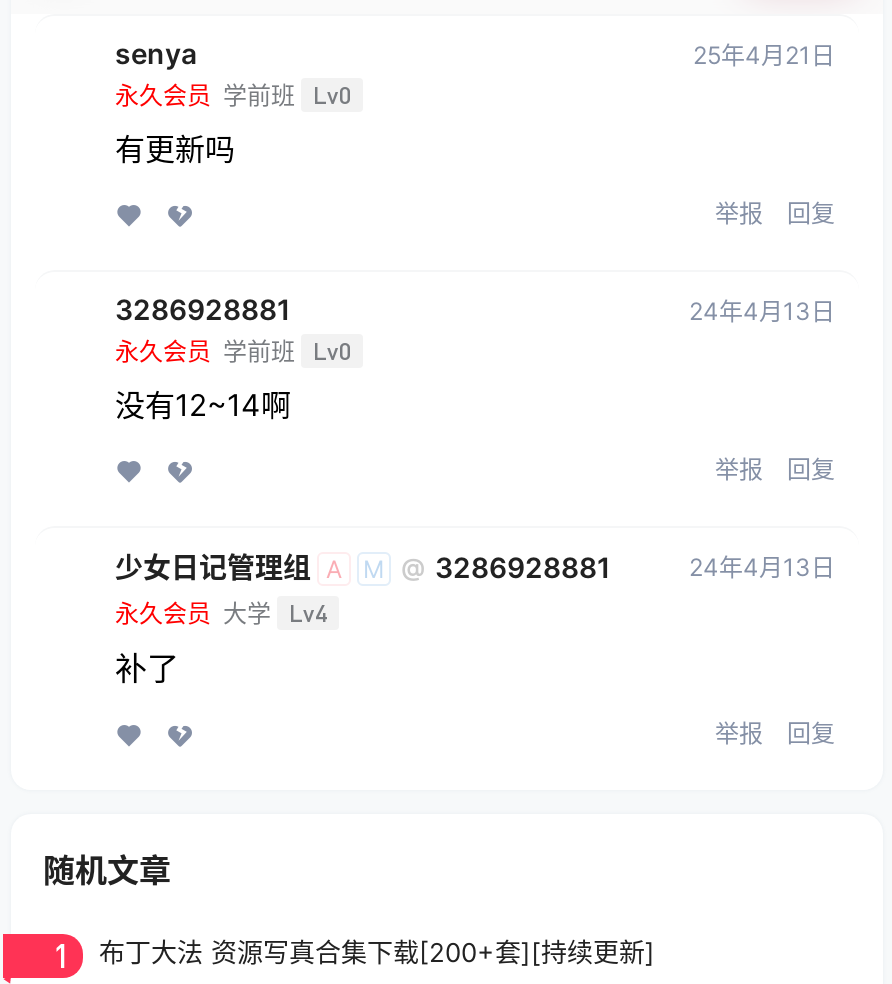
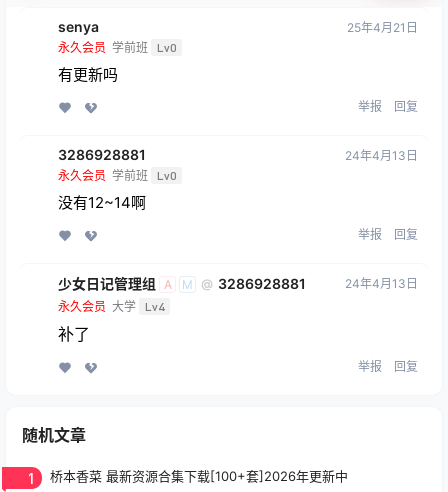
[99,936,655,968] 布丁大法 资源写真合集下载[200+套][持续更新] -> [50,468,348,484] 桥本香菜 最新资源合集下载[100+套]2026年更新中

